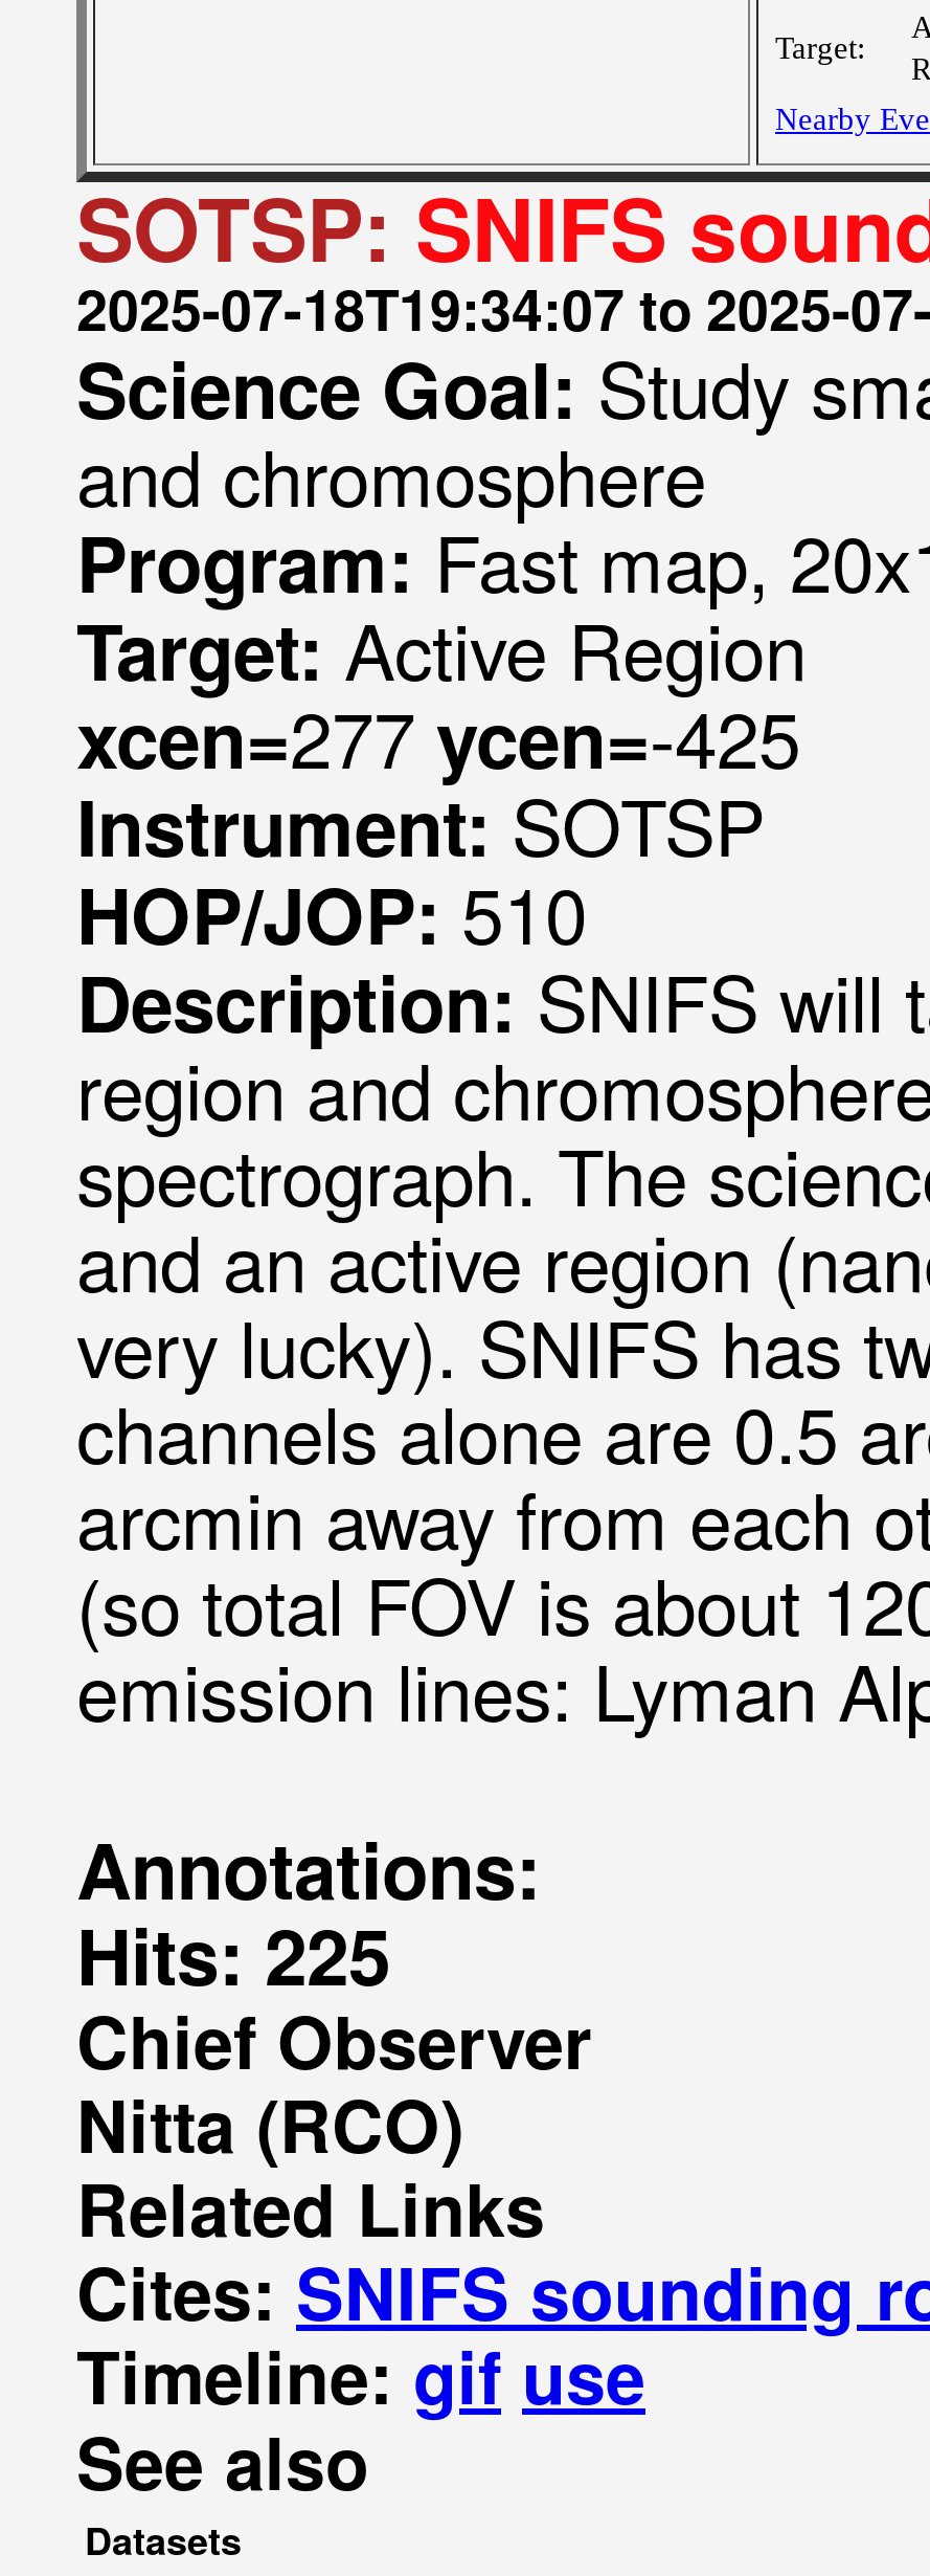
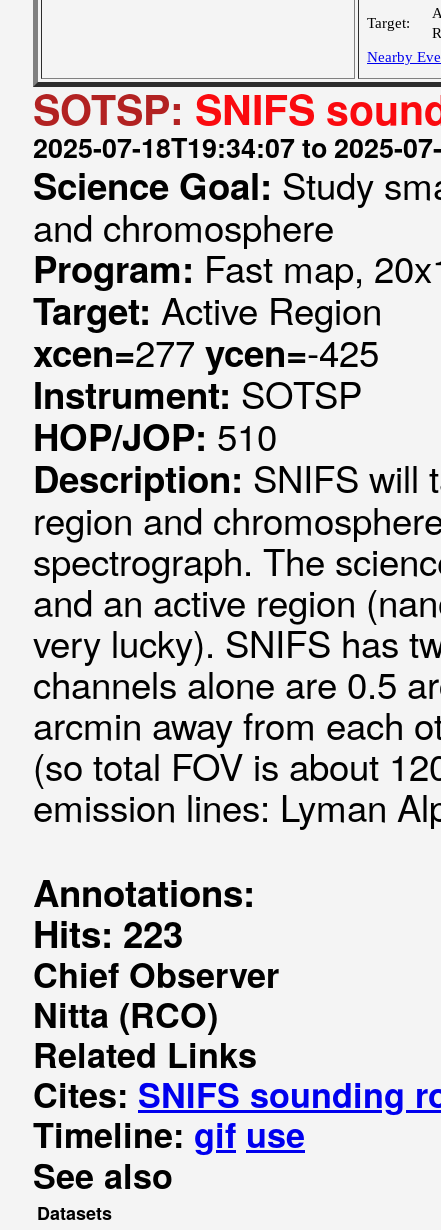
[76,1900,390,2008] Hits: 225 -> [33,907,183,959] Hits: 223

